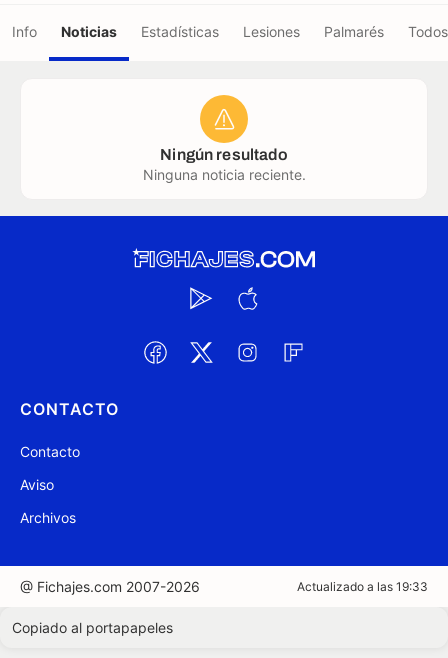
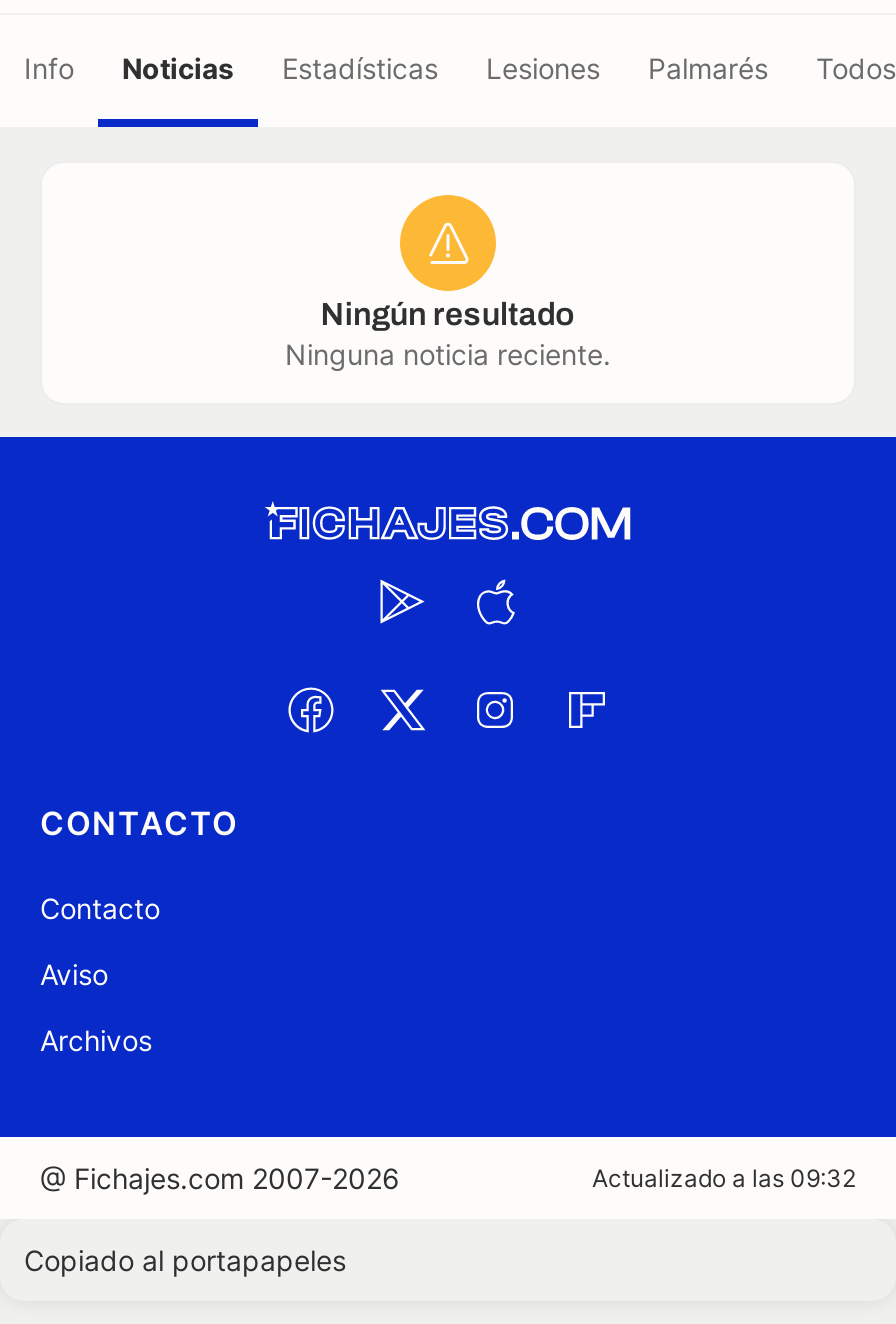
[297,579,428,594] Actualizado a las 19:33 -> [592,1163,856,1193] Actualizado a las 09:32

